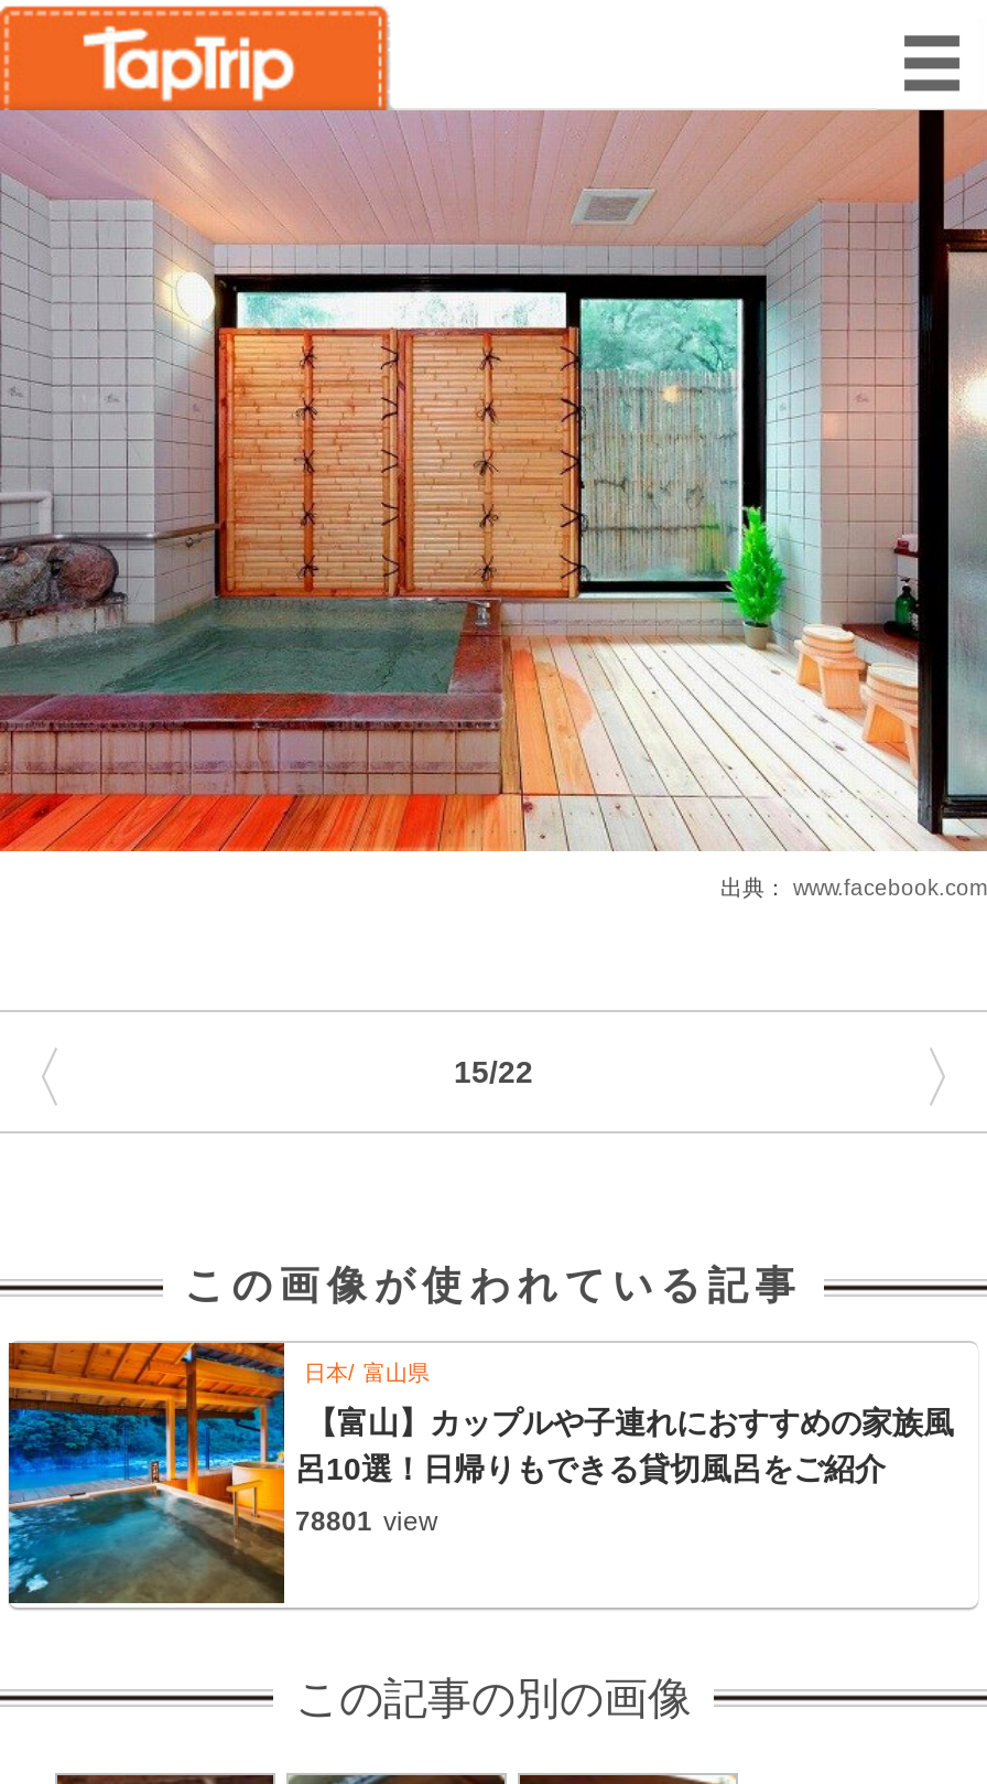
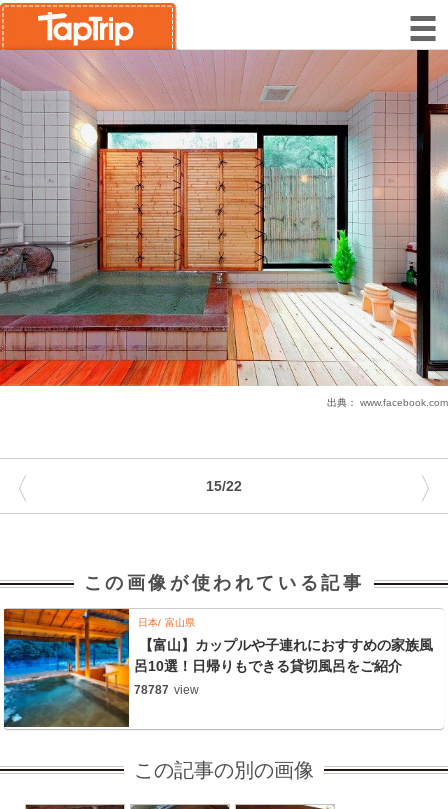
[295,1506,438,1537] 78801 view -> [134,683,199,697] 78787 view

